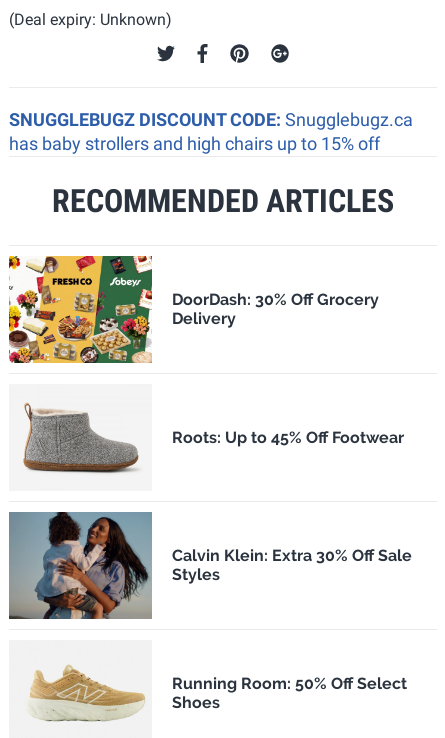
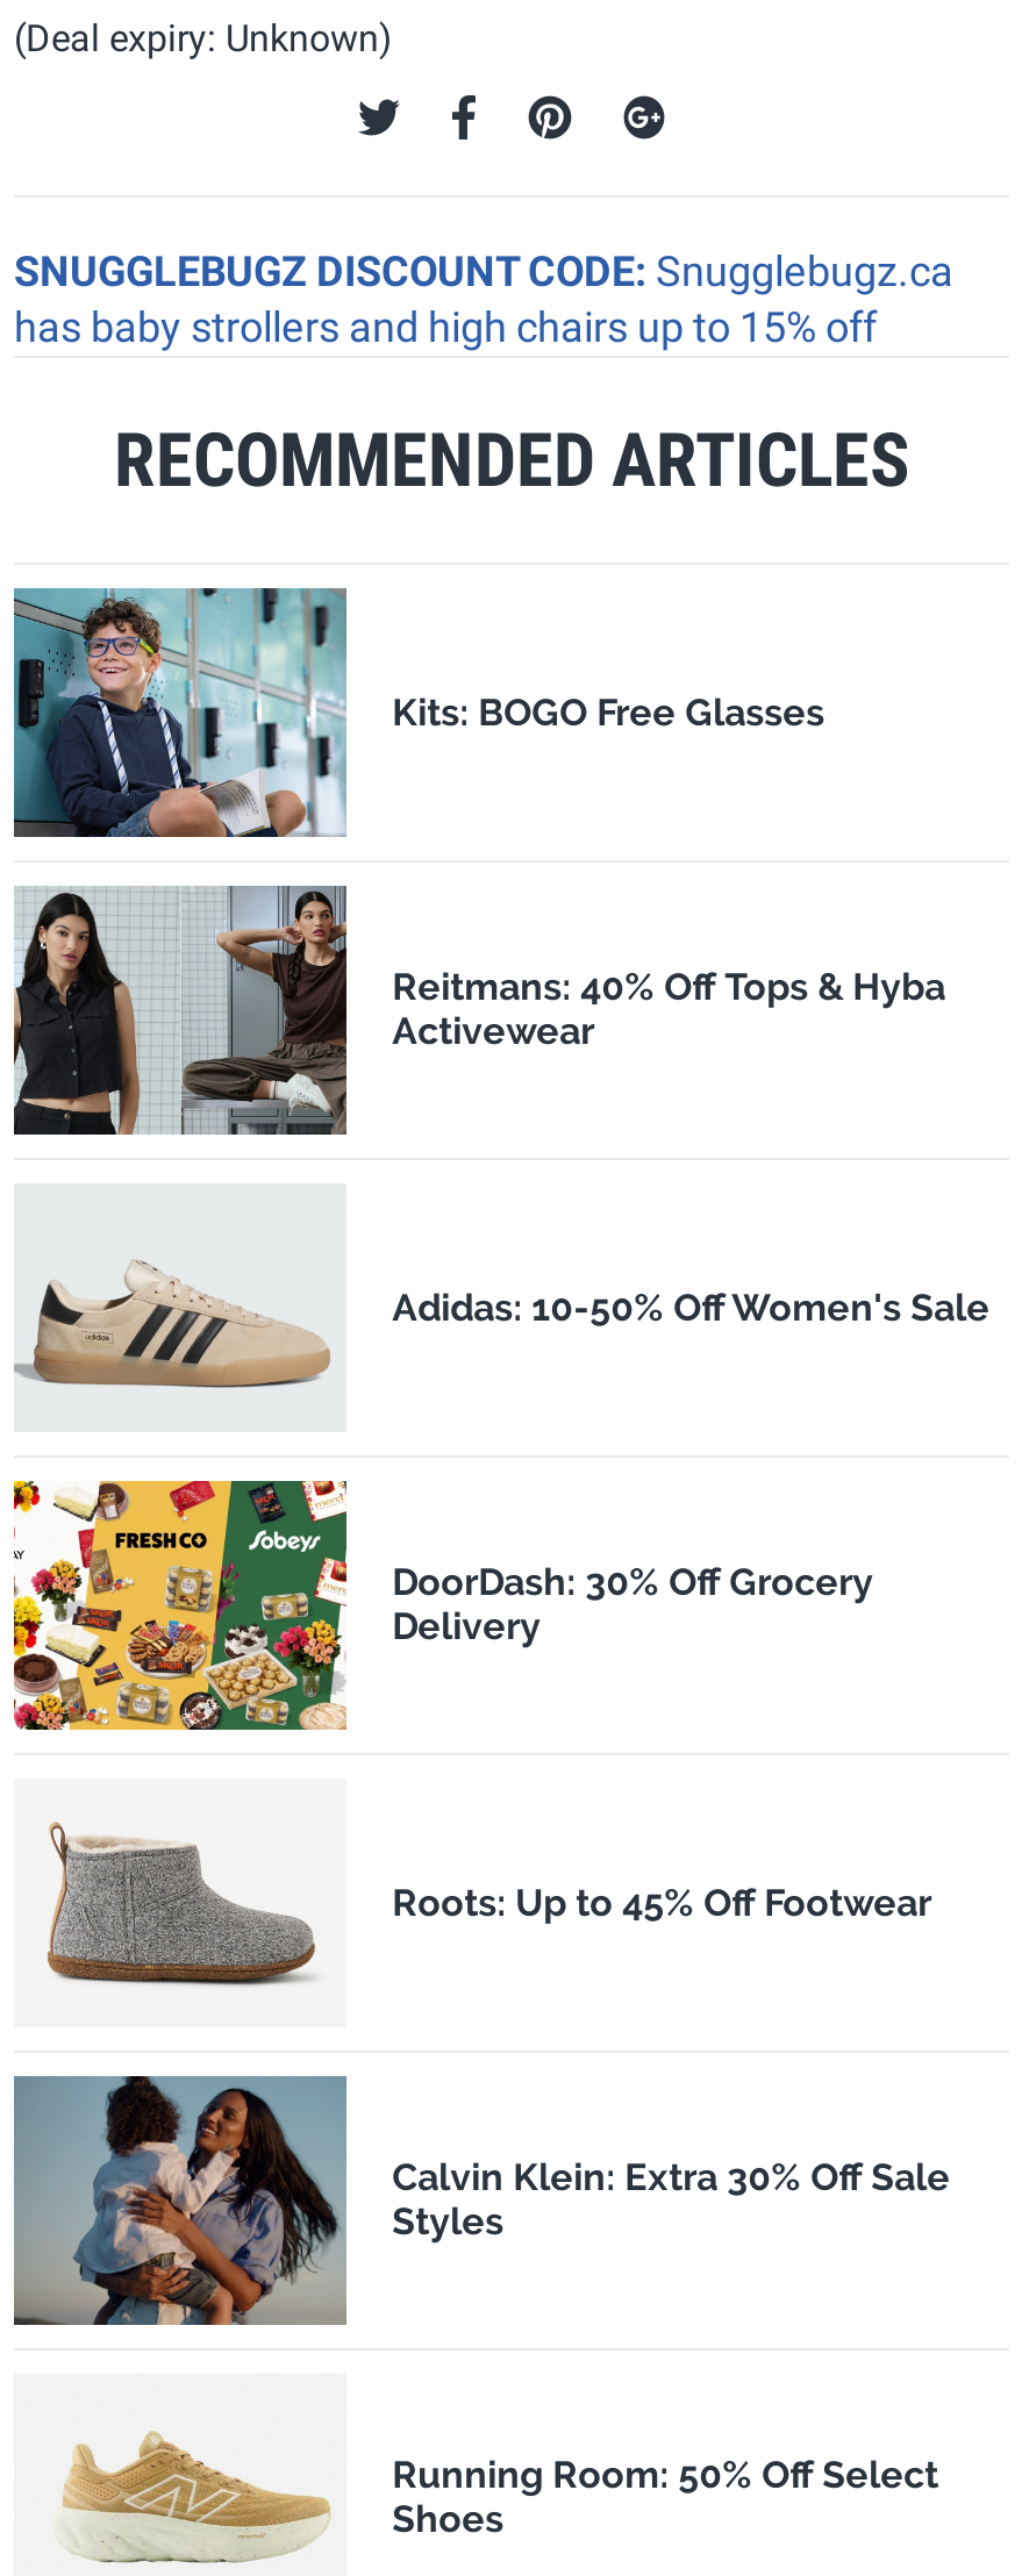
none -> [12,586,825,839] [image] | Kits: BOGO Free Glasses
none -> [12,883,946,1137] [image] | Reitmans: 40% Off Tops & Hyba | Activewear
none -> [16,1258,990,1390] [image] | Adidas: 10-50% Off Women's Sale

